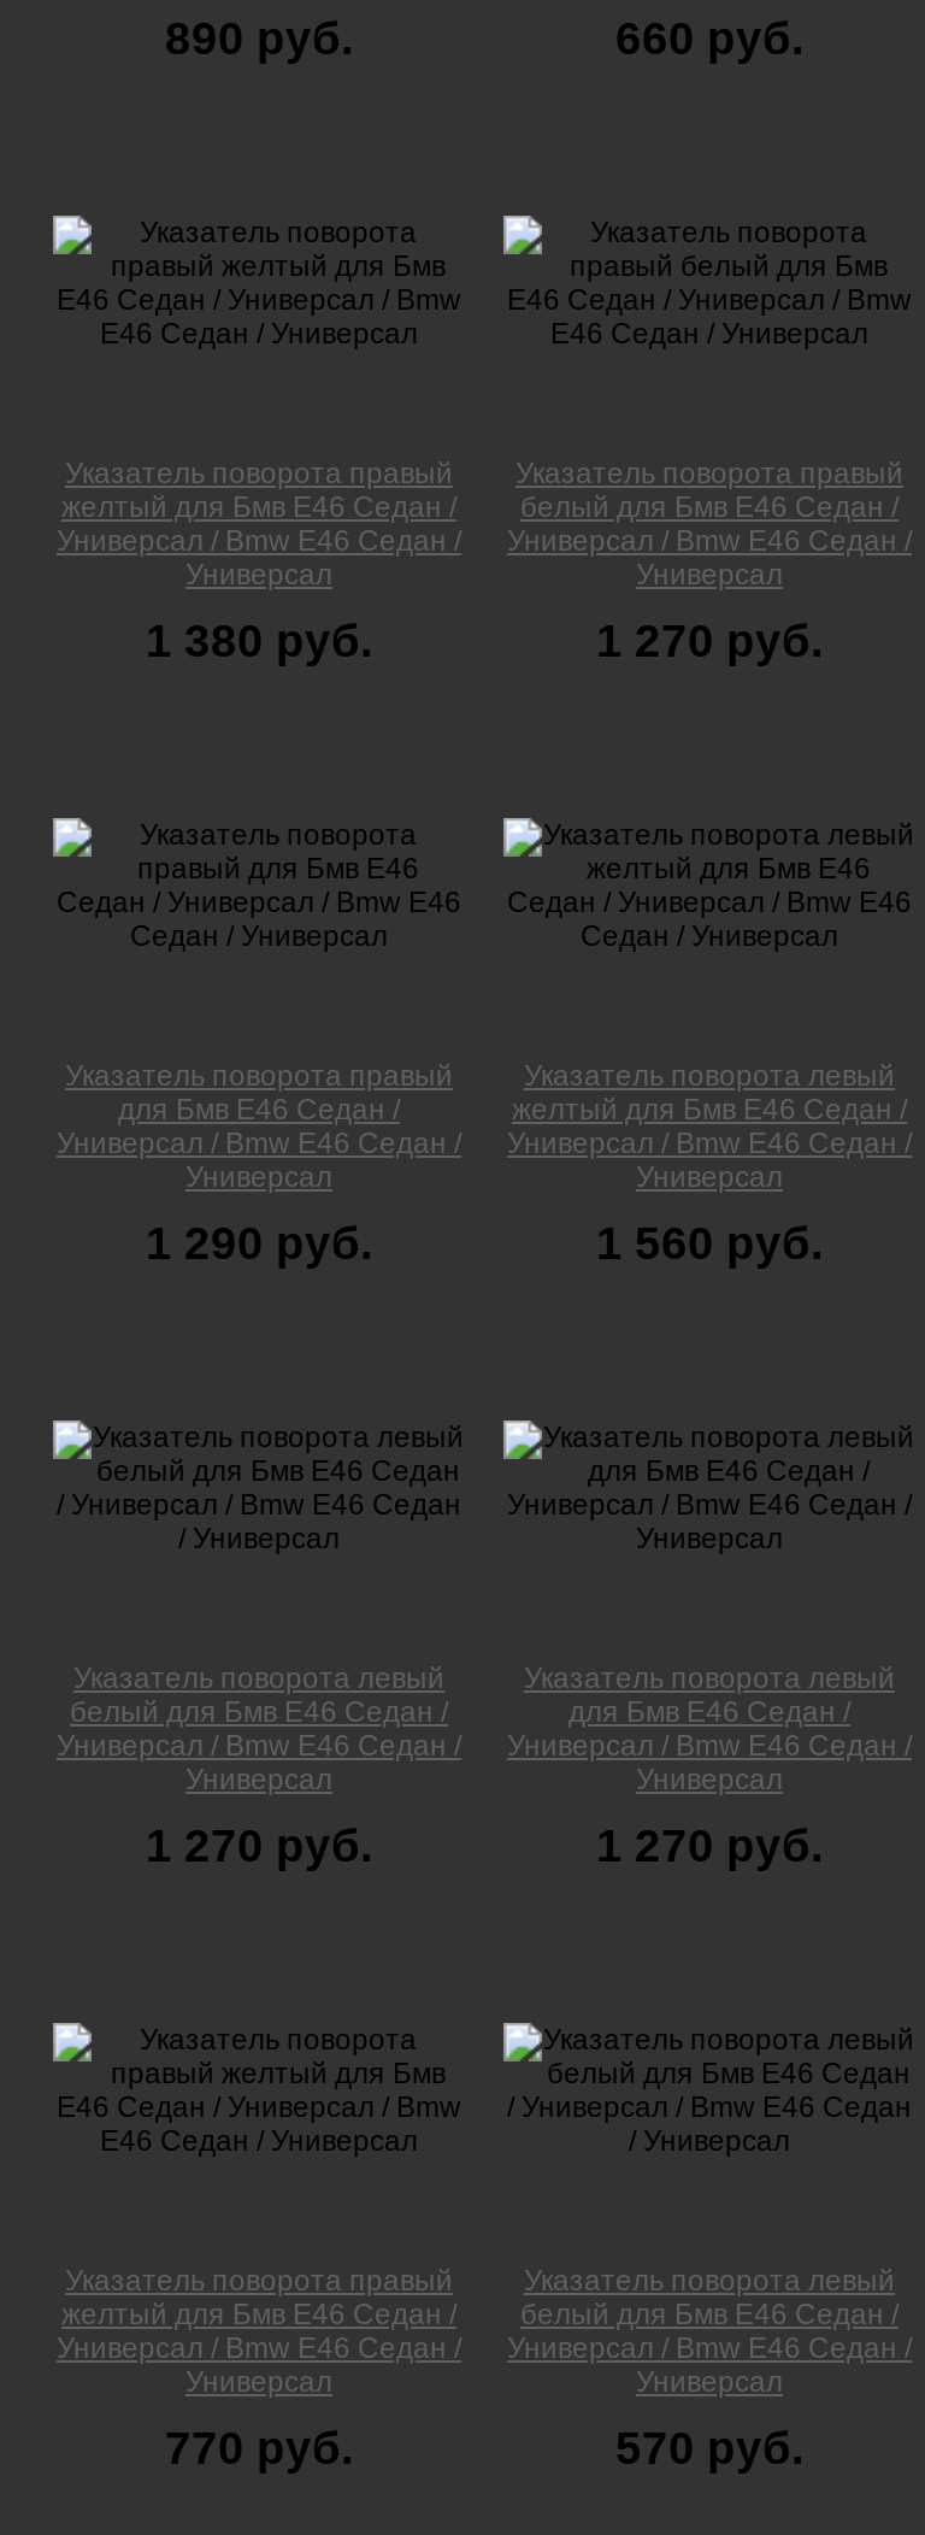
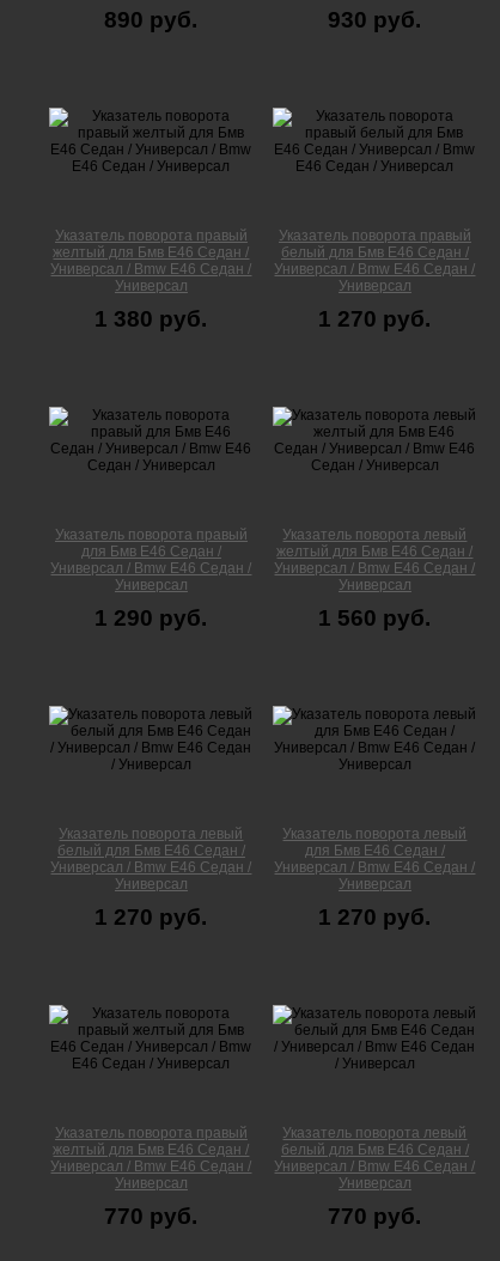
[615,14,803,65] 660 руб. -> [328,8,422,33] 930 руб.
[615,2424,803,2475] 570 руб. -> [328,1204,422,1229] 770 руб.

